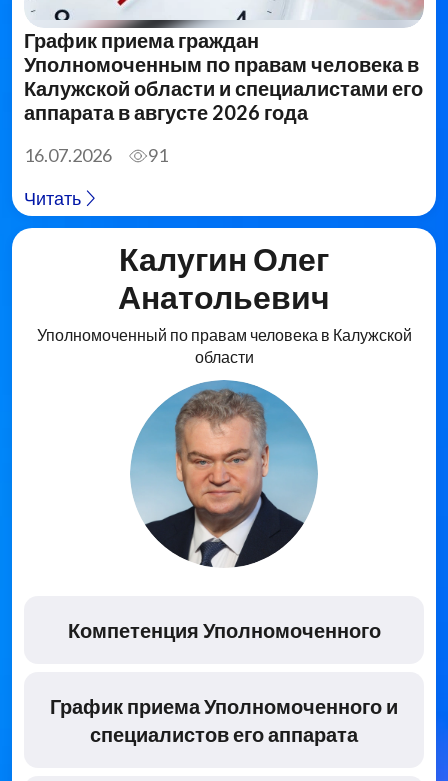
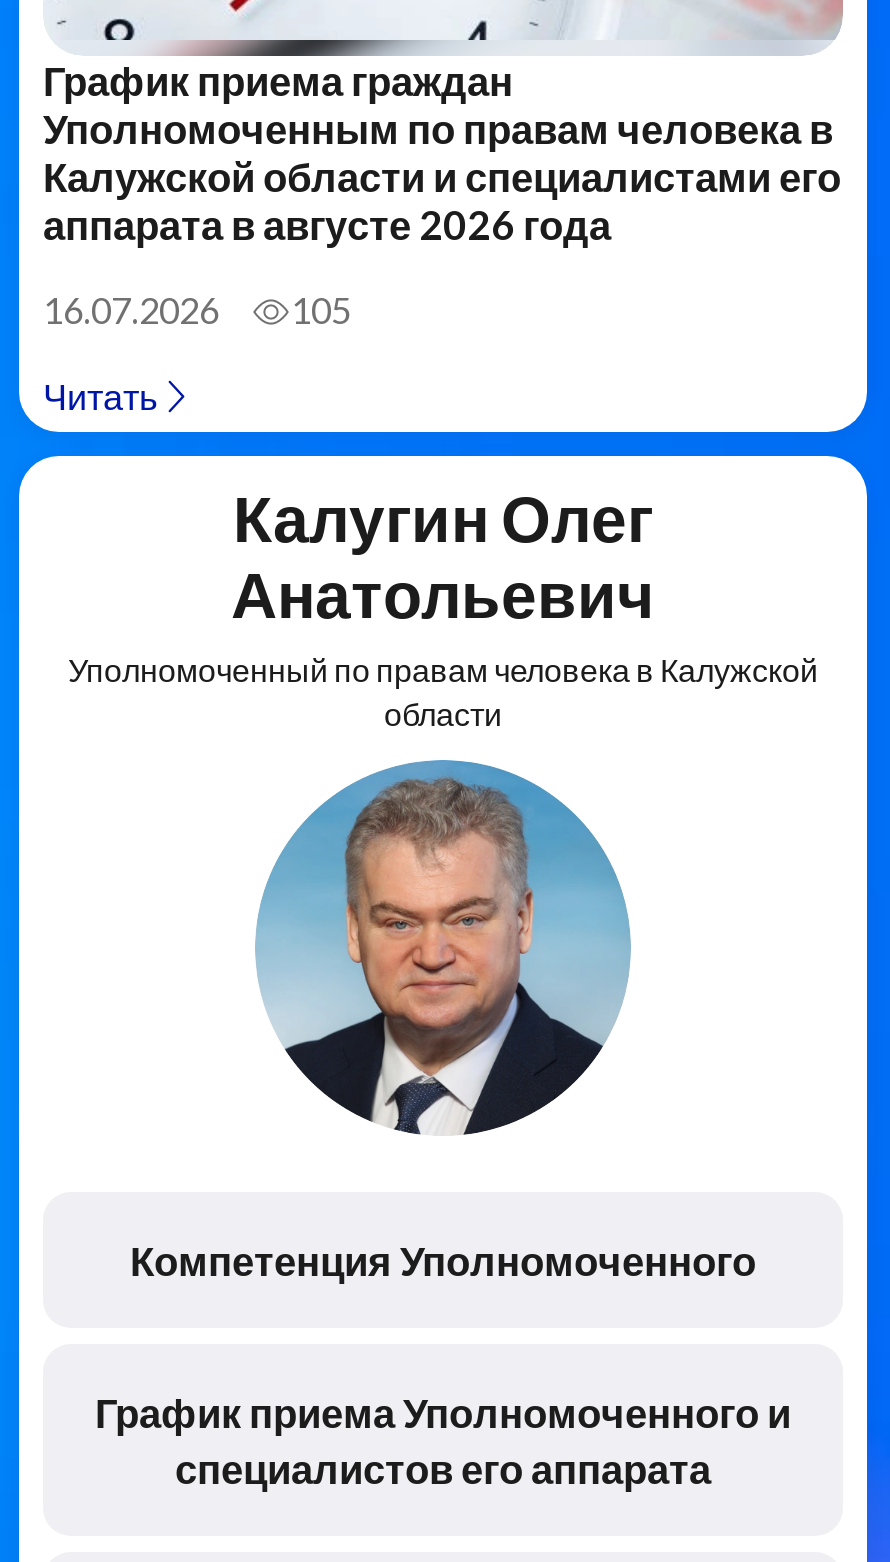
[24,144,168,166] 16.07.2026 91 -> [43,288,351,332] 16.07.2026 105

